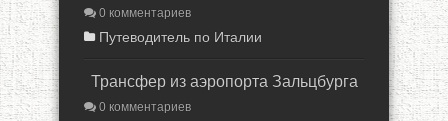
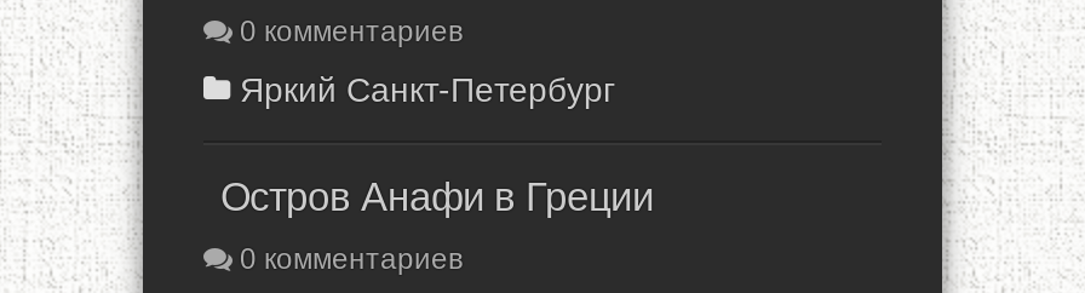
[99,29,262,45] Путеводитель по Италии -> [240,70,615,109] Яркий Санкт-Петербург
[91,72,358,90] Трансфер из аэропорта Зальцбурга -> [220,174,654,218] Остров Анафи в Греции

